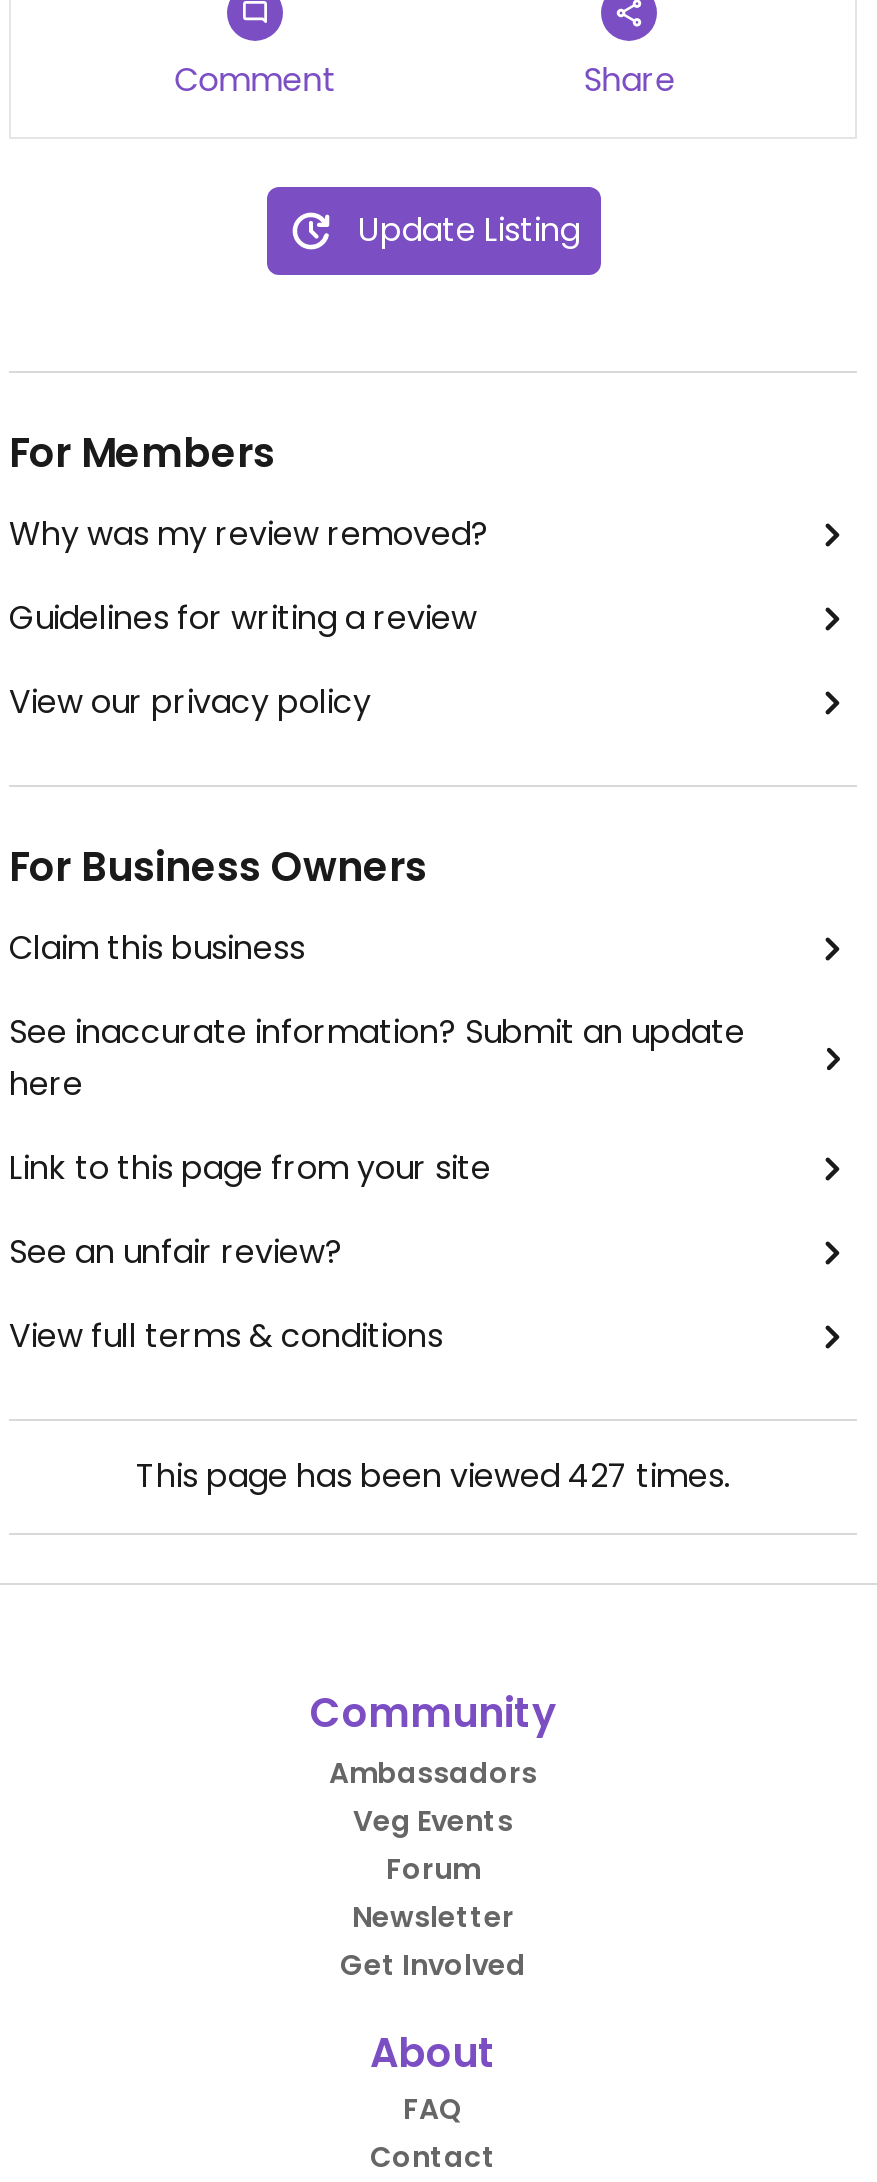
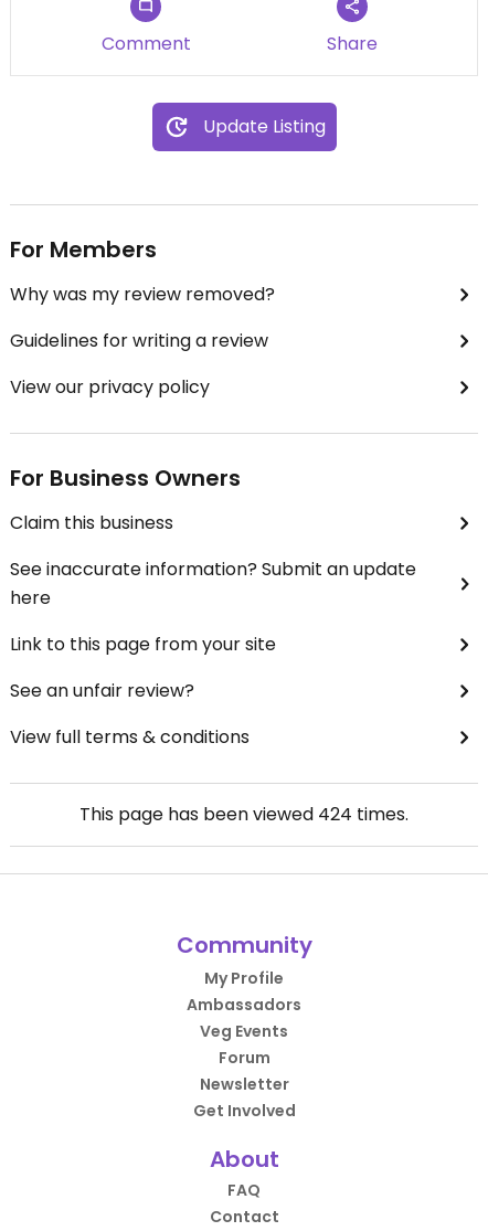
[136,1453,730,1499] This page has been viewed 427 times. -> [79,802,409,827] This page has been viewed 424 times.
none -> [204,968,284,990] My Profile

